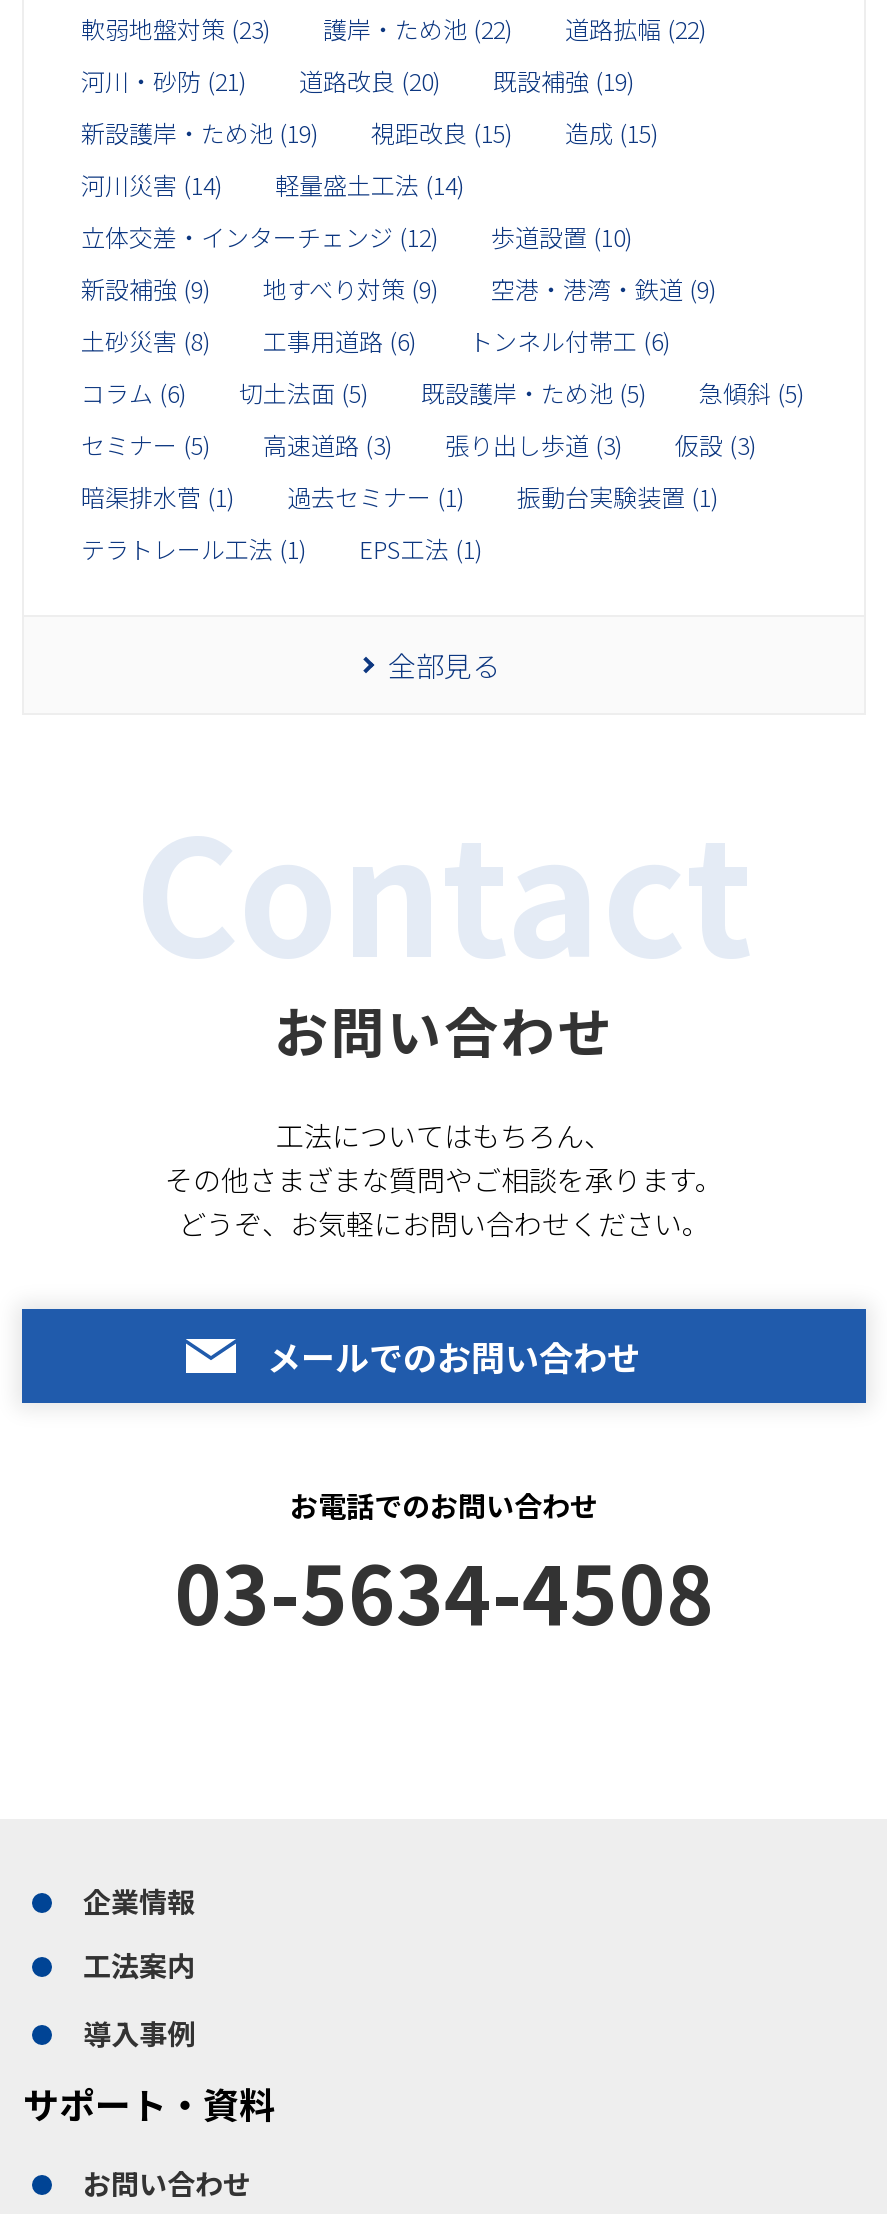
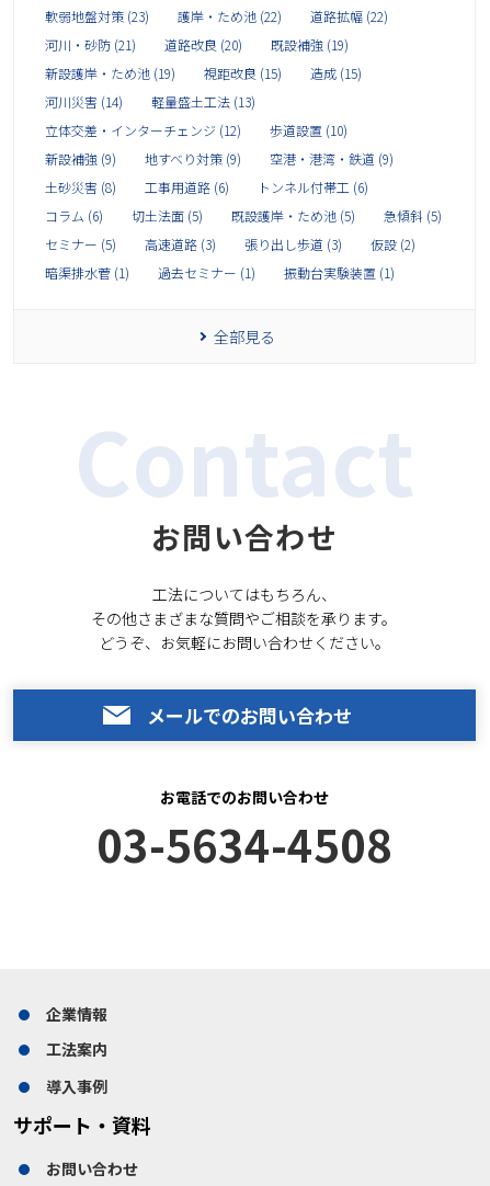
[275,168,465,202] 軽量盛土工法 (14) -> [152,93,256,111] 軽量盛土工法 (13)
[81,428,757,462] セミナー (5) 高速道路 (3) 張り出し歩道 (3) 仮設 (3) -> [45,235,416,254] セミナー (5) 高速道路 (3) 張り出し歩道 (3) 仮設 (2)
[81,532,483,566] テラトレール工法 (1) | EPS工法 (1) -> none

